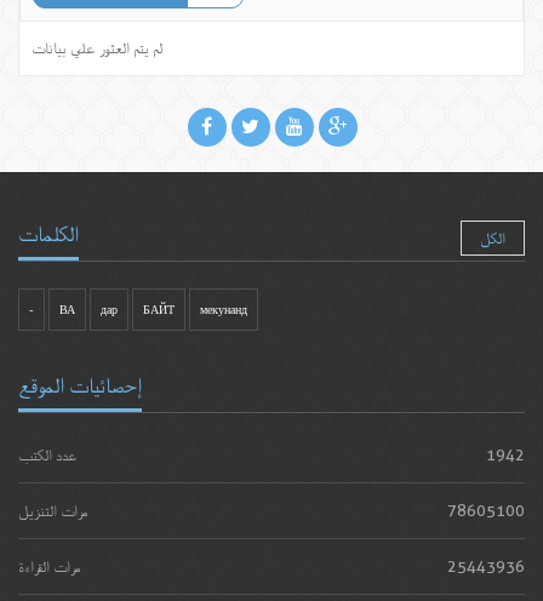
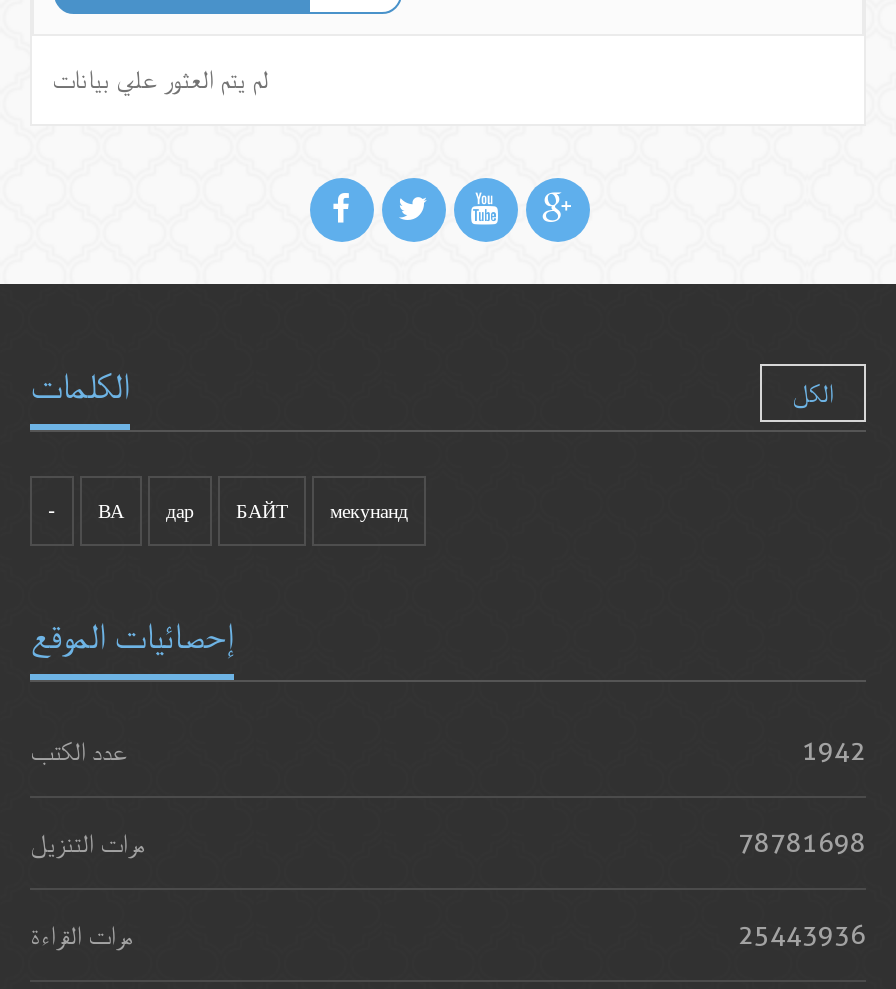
[447,502,525,520] 78605100 -> [738,828,866,858] 78781698

